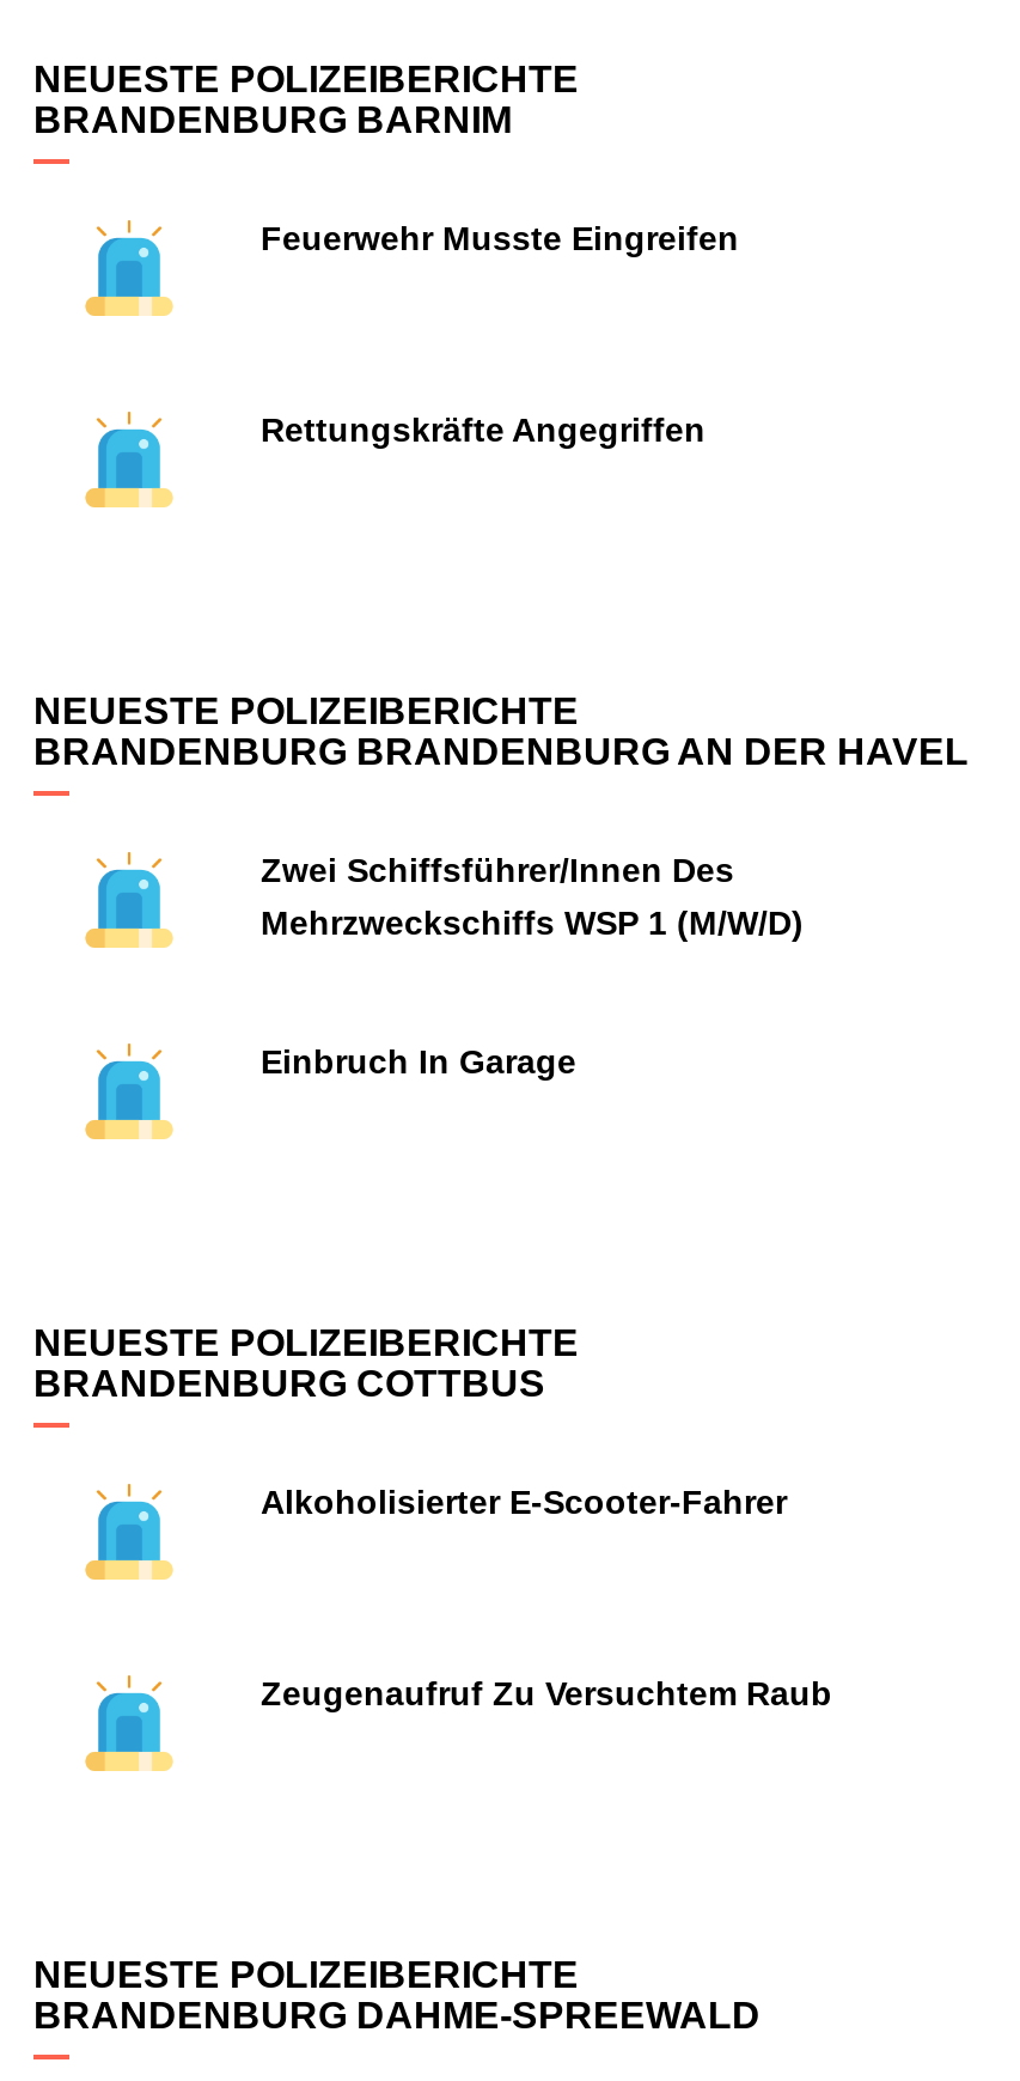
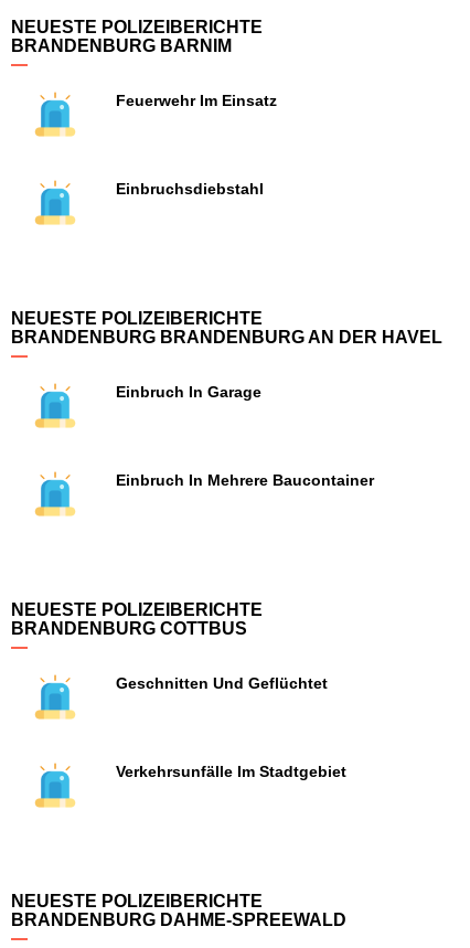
[261,219,739,257] Feuerwehr Musste Eingreifen -> [116,92,277,109] Feuerwehr Im Einsatz
[261,410,706,449] Rettungskräfte Angegriffen -> [116,180,264,198] Einbruchsdiebstahl
[261,851,804,942] Zwei Schiffsführer/innen Des | Mehrzweckschiffs WSP 1 (m/w/d) -> none
moved [261,1042,576,1081] -> [116,383,261,401]: Einbruch In Garage
none -> [116,471,374,489] Einbruch In Mehrere Baucontainer
[261,1483,787,1521] Alkoholisierter E-Scooter-Fahrer -> [116,674,328,692] Geschnitten Und Geflüchtet
[261,1674,832,1712] Zeugenaufruf Zu Versuchtem Raub -> [116,763,346,780] Verkehrsunfälle Im Stadtgebiet

